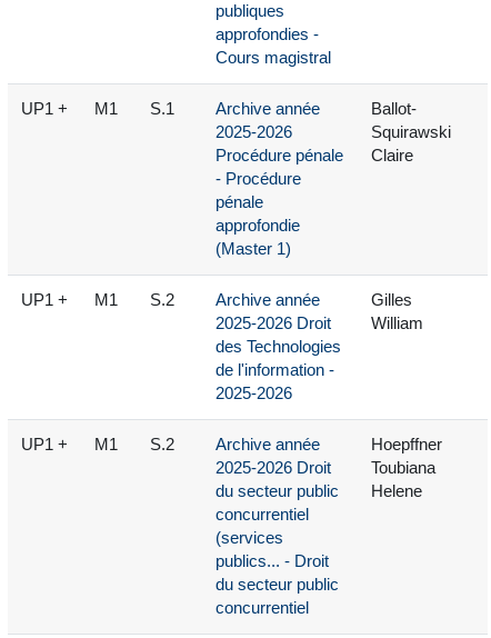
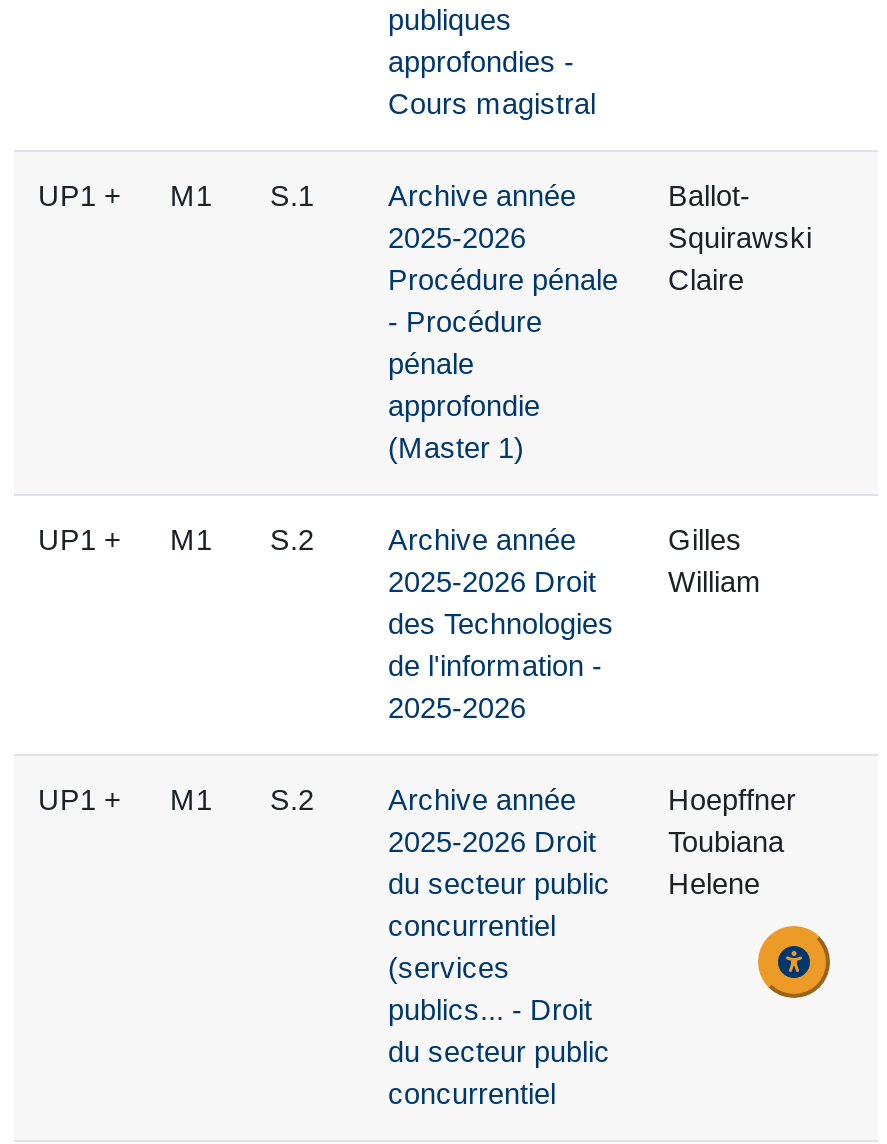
none -> [756,924,832,1000] [image]

